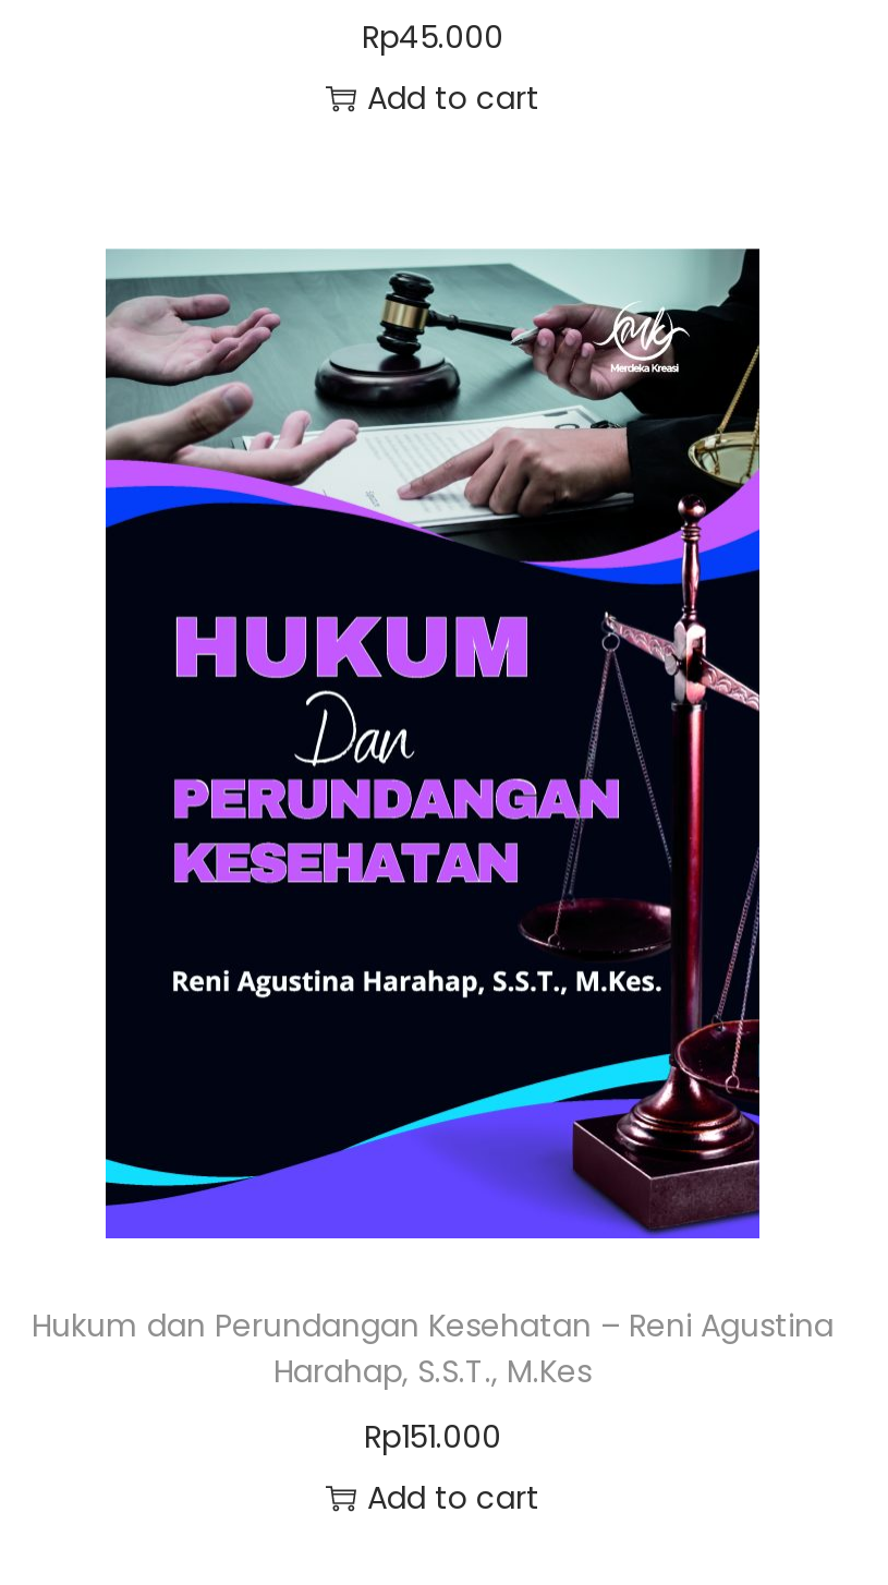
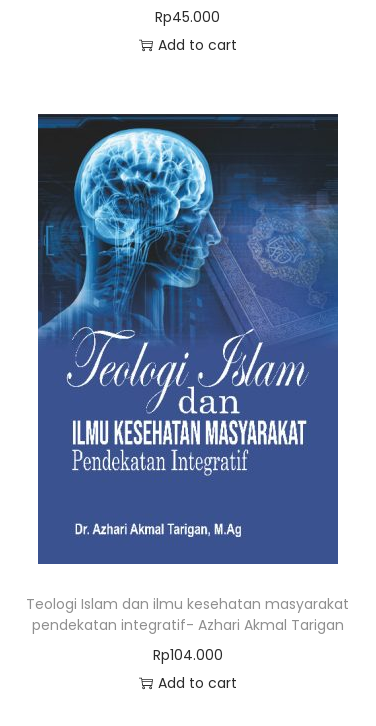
[32,247,834,1393] [image] | Hukum dan Perundangan Kesehatan – Reni Agustina | Harahap, S.S.T., M.Kes -> [26,113,349,635] [image] | Teologi Islam dan ilmu kesehatan masyarakat | pendekatan integratif- Azhari Akmal Tarigan
[364,1415,501,1459] Rp151.000 -> [153,645,223,665] Rp104.000

